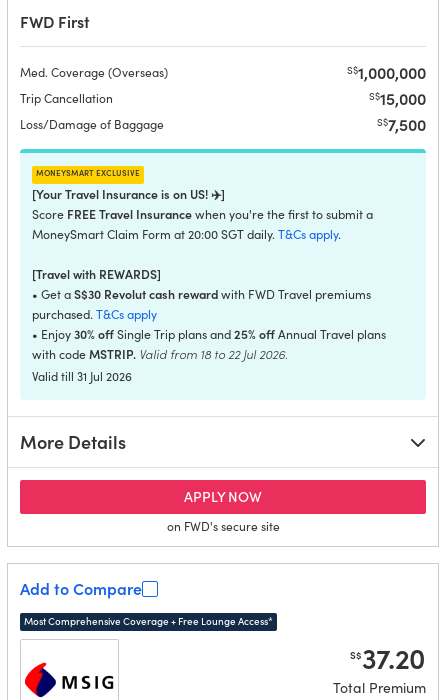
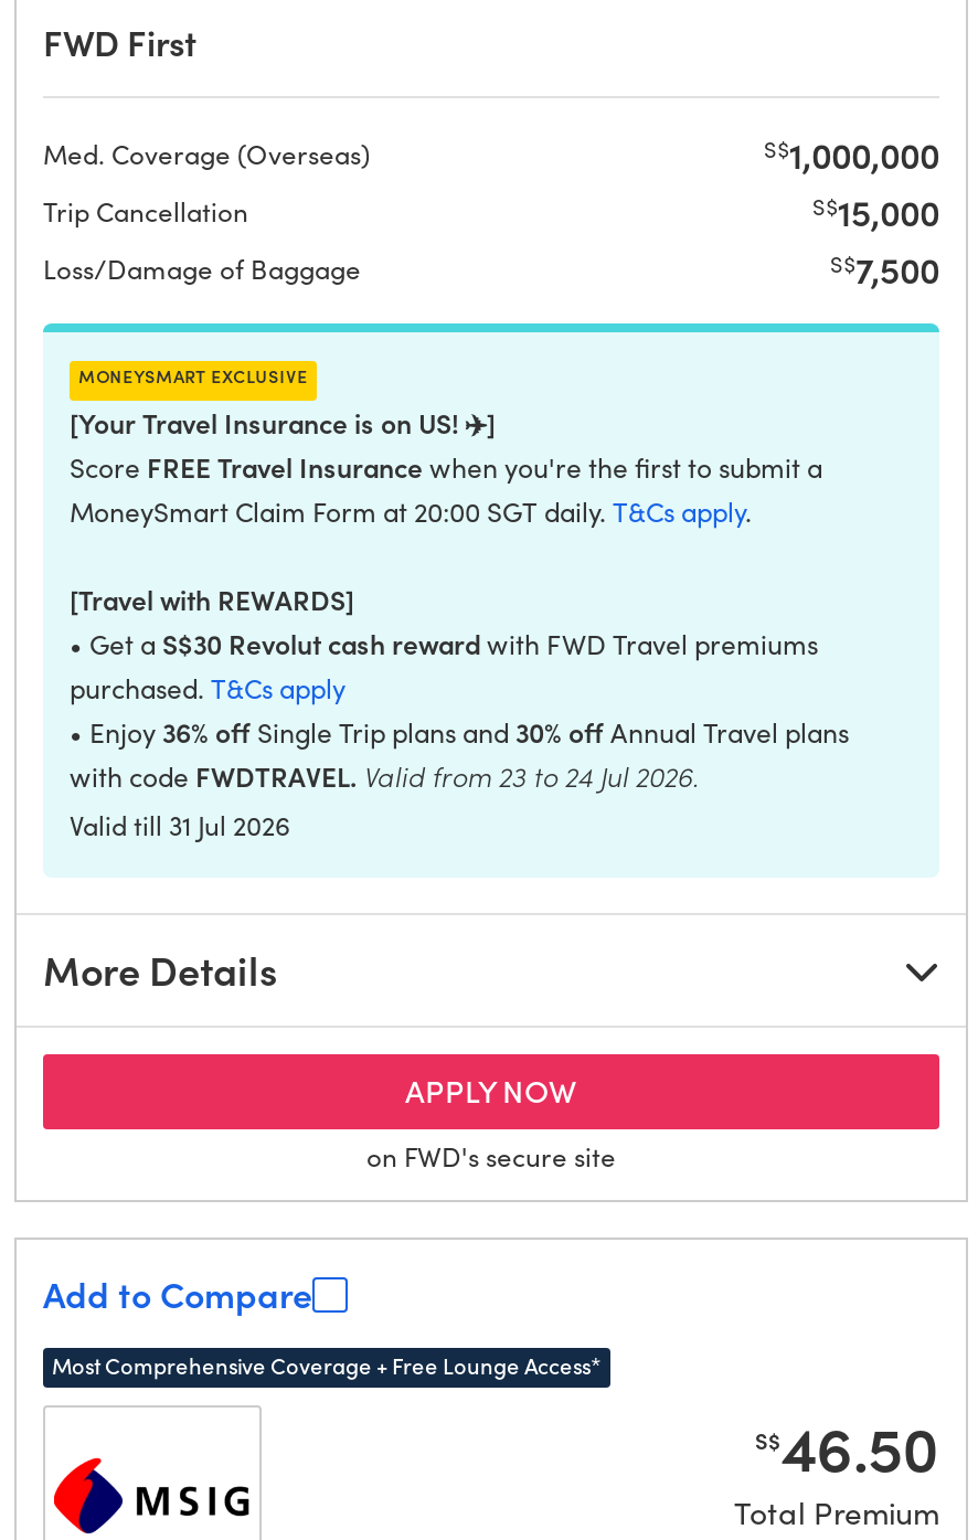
[32,324,386,341] • Enjoy 30% off Single Trip plans and 25% off Annual Travel plans -> [70,711,849,748] • Enjoy 36% off Single Trip plans and 30% off Annual Travel plans
[32,344,288,361] with code MSTRIP. Valid from 18 to 22 Jul 2026. -> [70,755,699,793] with code FWDTRAVEL. Valid from 23 to 24 Jul 2026.
[349,637,426,677] S$37.20 -> [755,1401,939,1489] S$46.50

